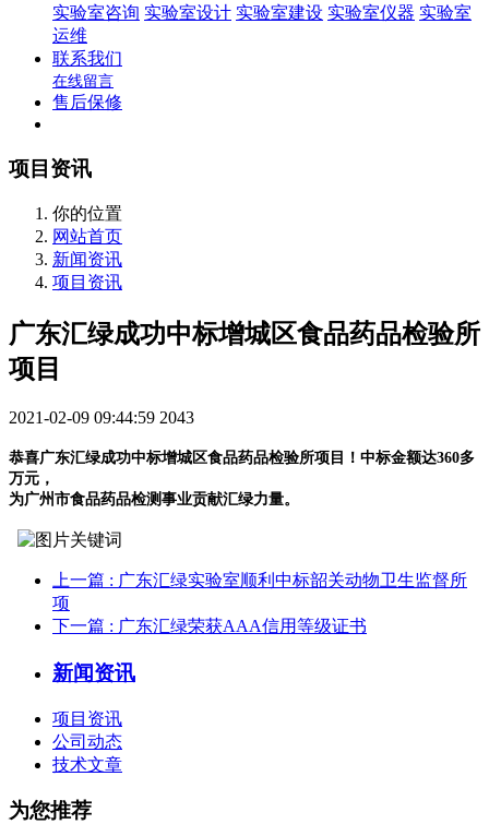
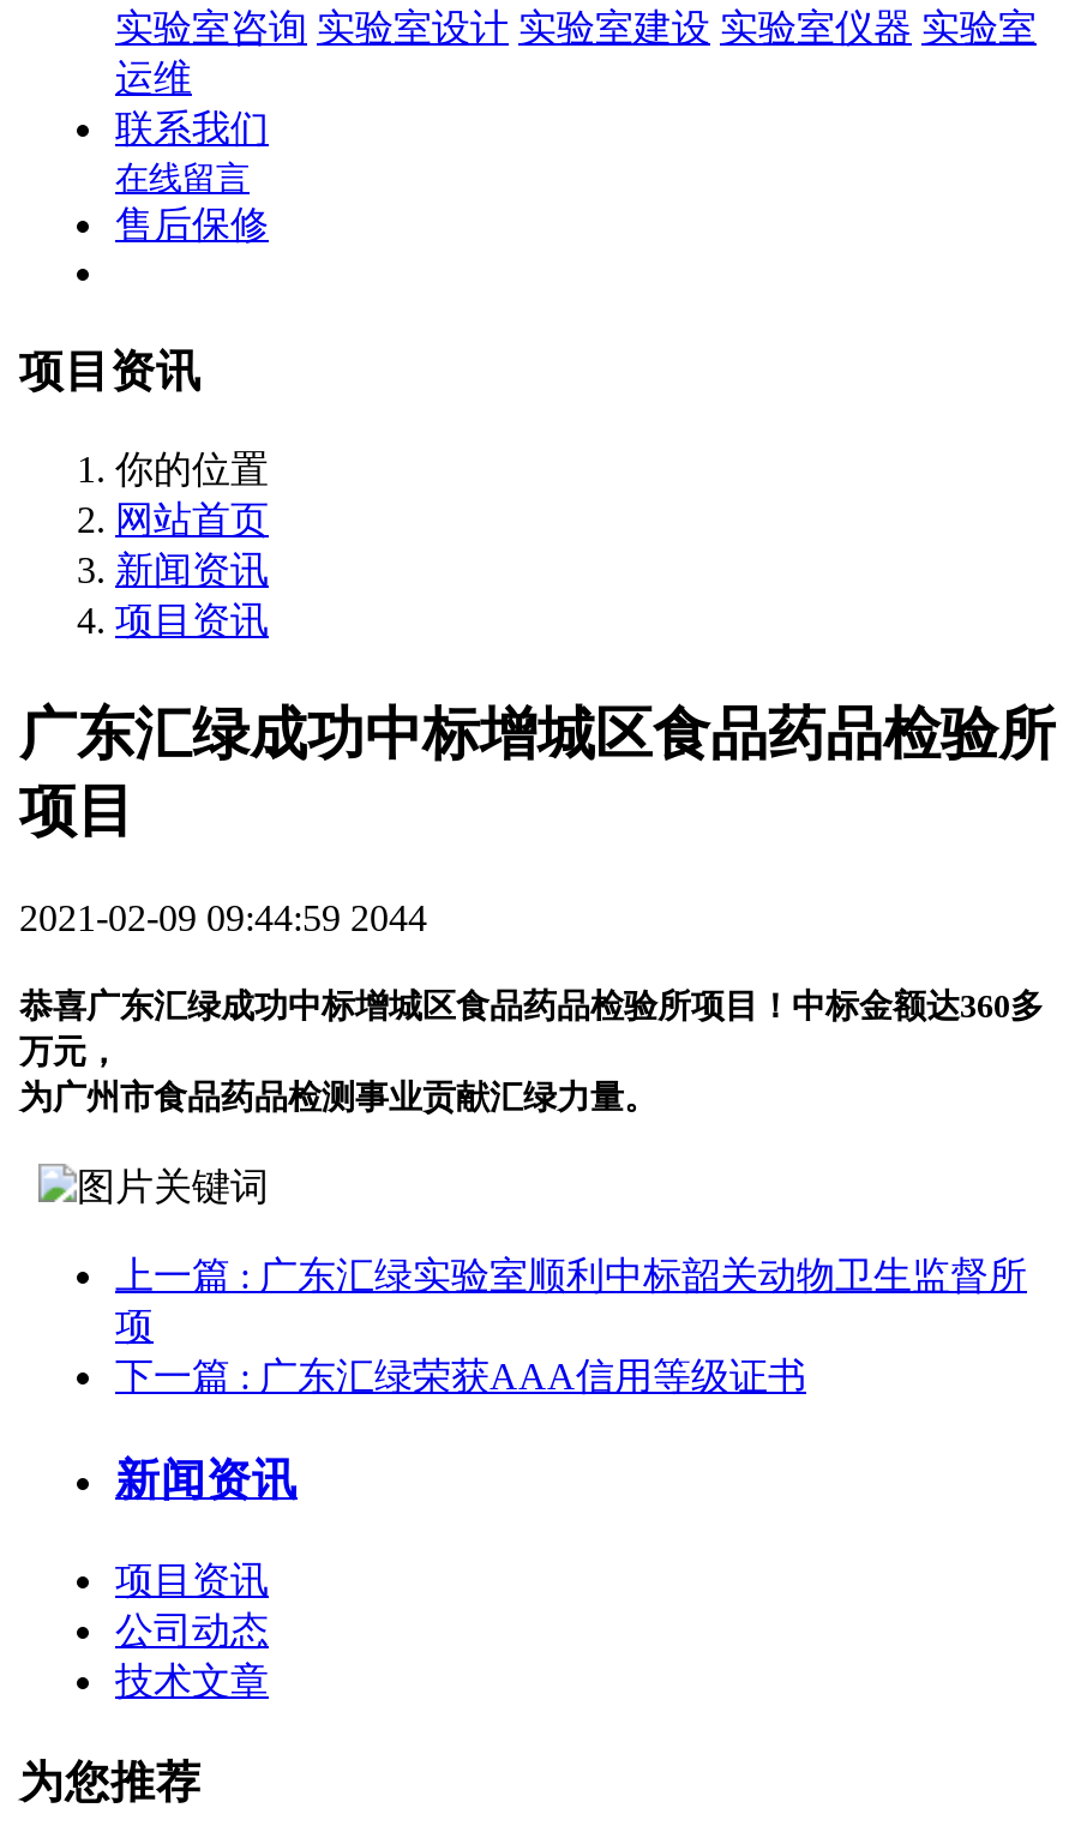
[9,408,194,427] 2021-02-09 09:44:59 2043 -> [19,898,427,939] 2021-02-09 09:44:59 2044

